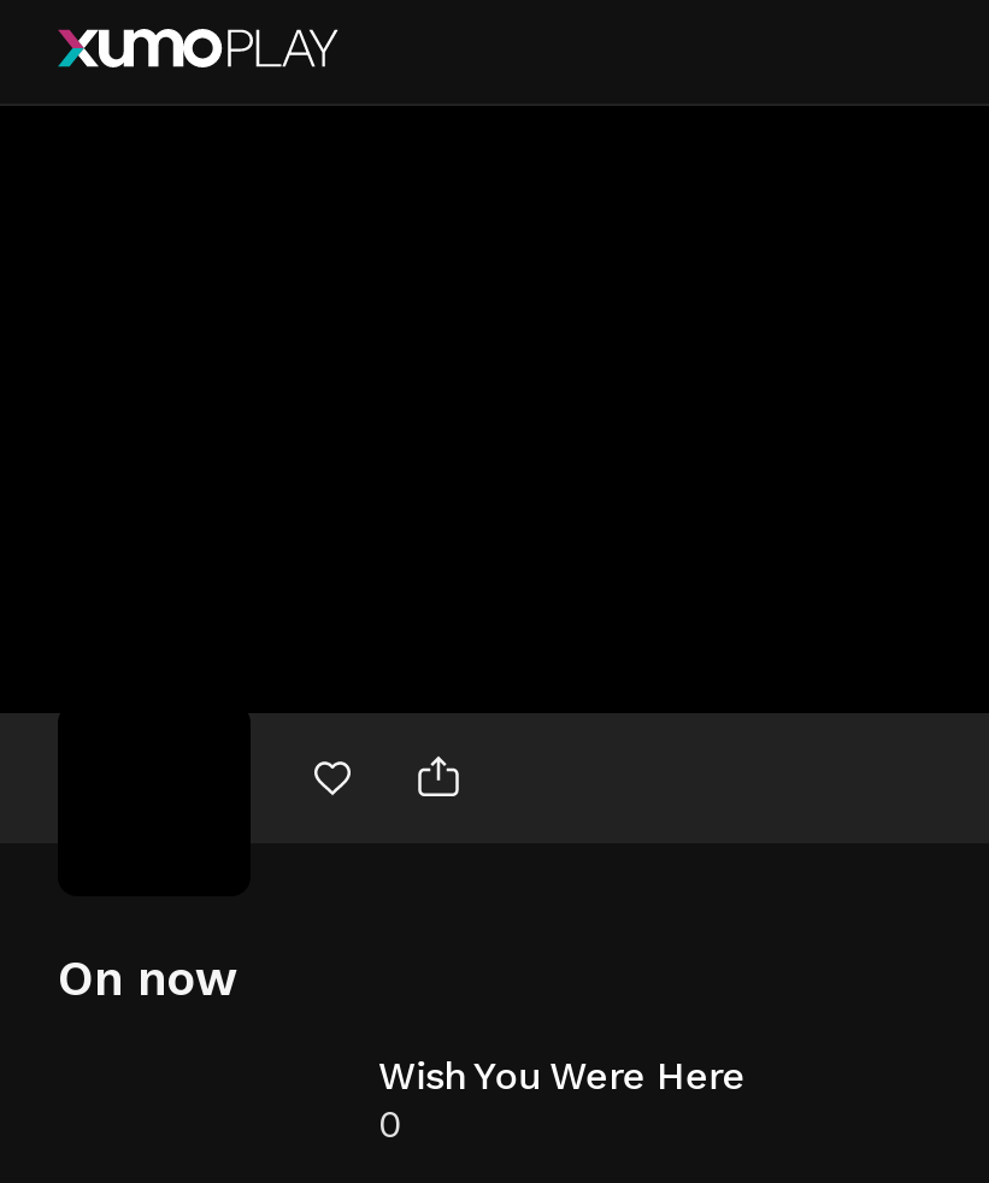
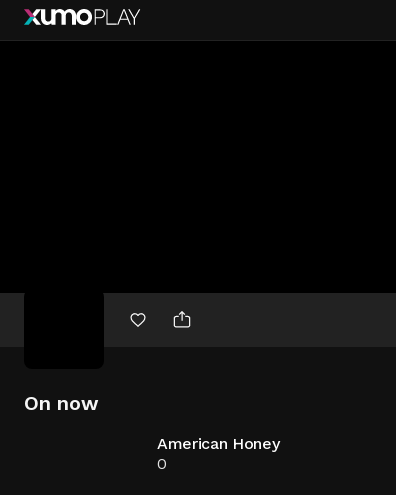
[378,1053,745,1099] Wish You Were Here -> [157,434,279,453] American Honey

